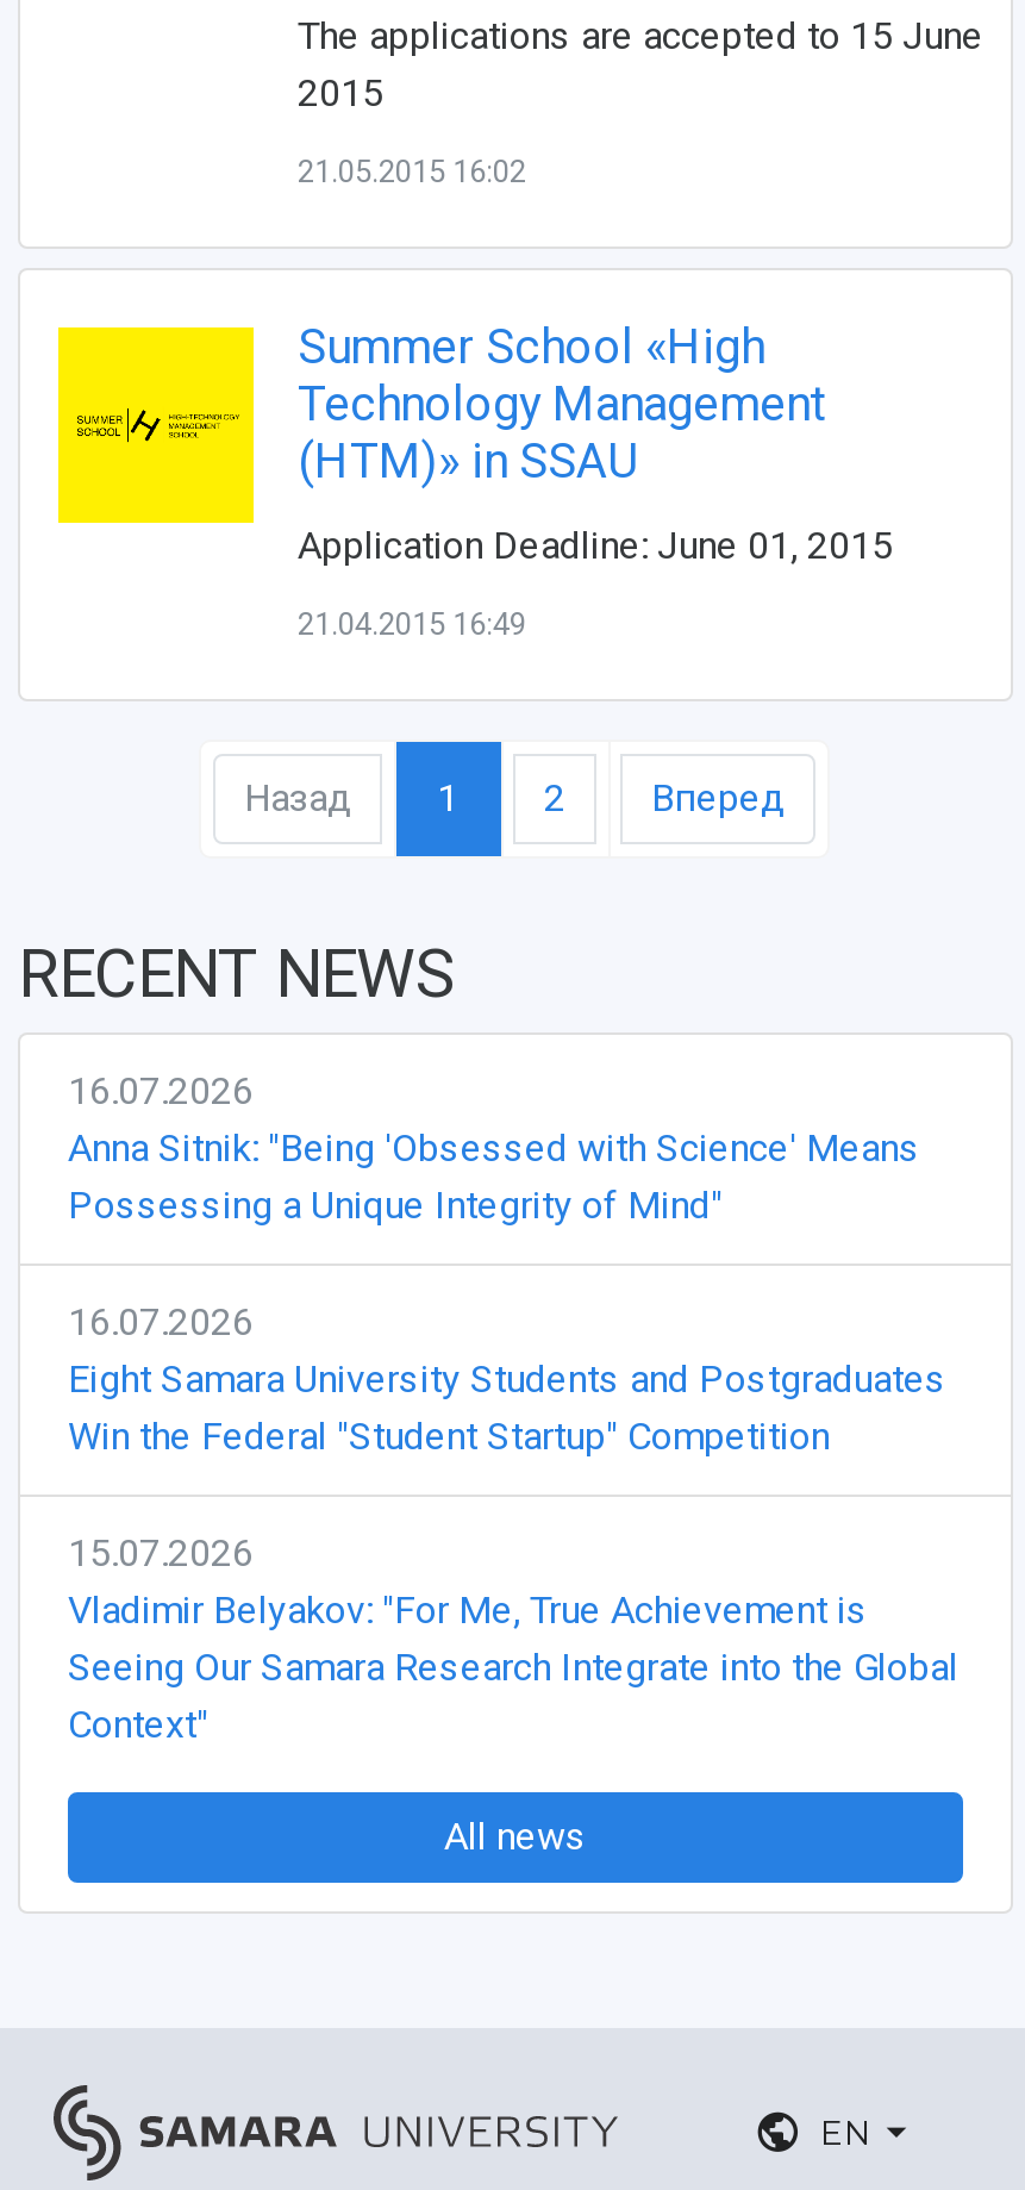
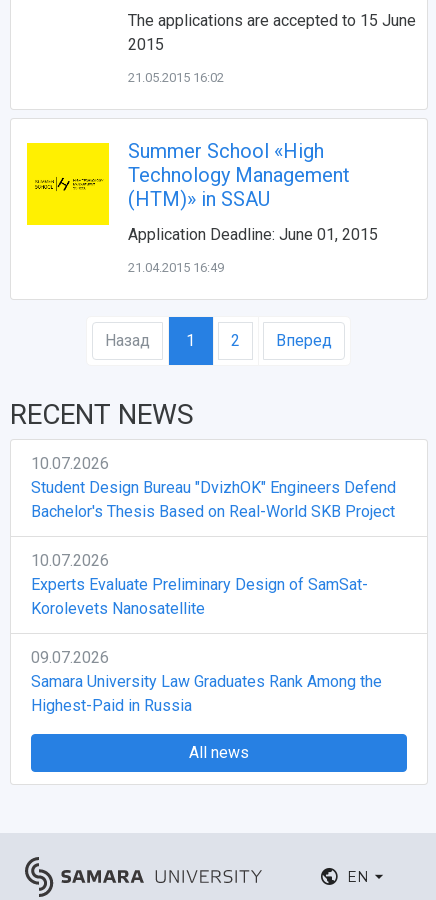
[68,1068,920,1228] 16.07.2026 | Anna Sitnik: "Being 'Obsessed with Science' Means | Possessing a Unique Integrity of Mind" -> [31,454,396,521] 10.07.2026 | Student Design Bureau "DvizhOK" Engineers Defend | Bachelor's Thesis Based on Real-World SKB Project
[68,1299,946,1459] 16.07.2026 | Eight Samara University Students and Postgraduates | Win the Federal "Student Startup" Competition -> [31,551,368,618] 10.07.2026 | Experts Evaluate Preliminary Design of SamSat- | Korolevets Nanosatellite
[68,1530,958,1747] 15.07.2026 | Vladimir Belyakov: "For Me, True Achievement is | Seeing Our Samara Research Integrate into the Global | Context" -> [31,648,382,715] 09.07.2026 | Samara University Law Graduates Rank Among the | Highest-Paid in Russia

